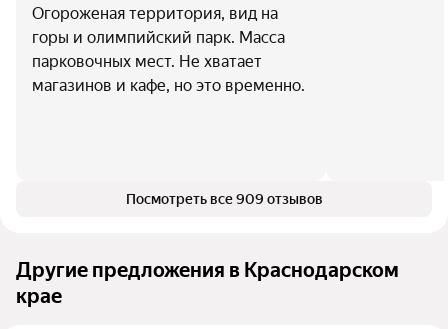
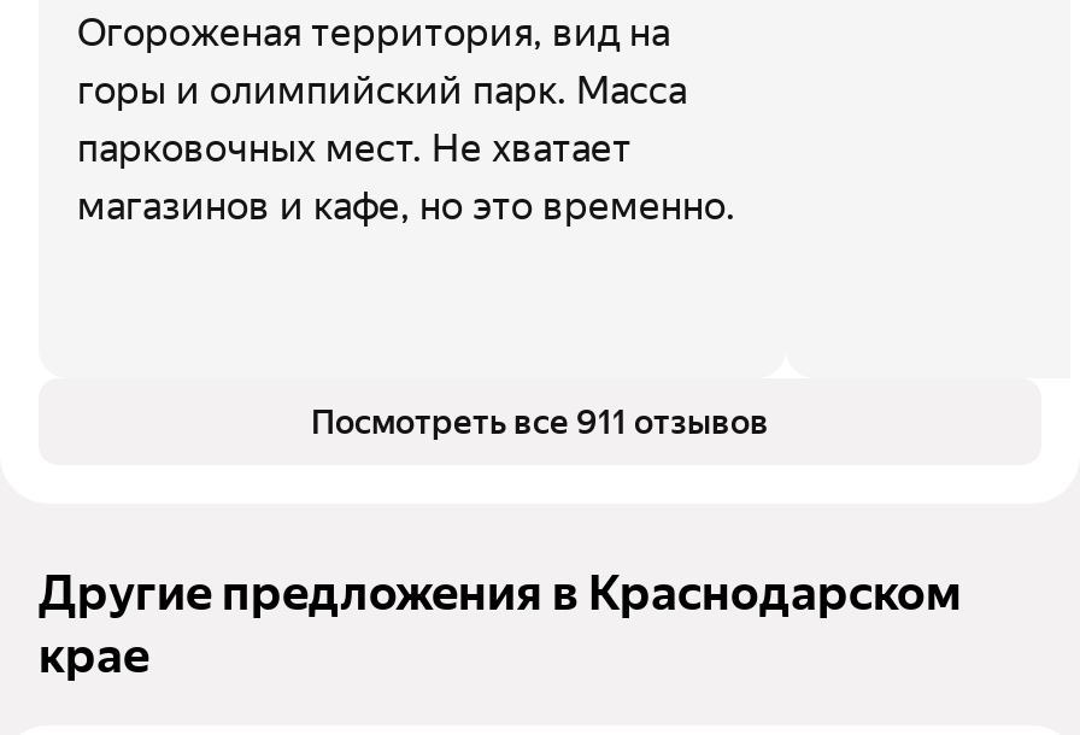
[125,191,322,207] Посмотреть все 909 отзывов -> [311,402,769,441] Посмотреть все 911 отзывов

